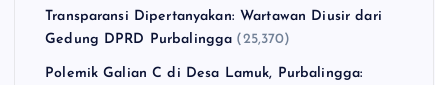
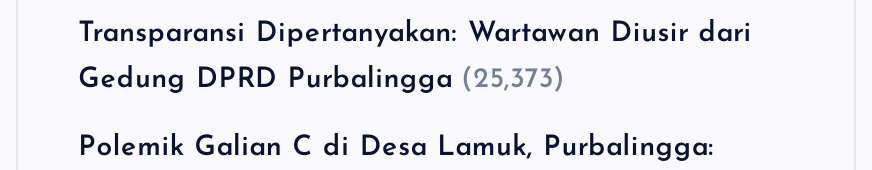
[45,32,291,47] Gedung DPRD Purbalingga (25,370) -> [78,64,565,94] Gedung DPRD Purbalingga (25,373)

